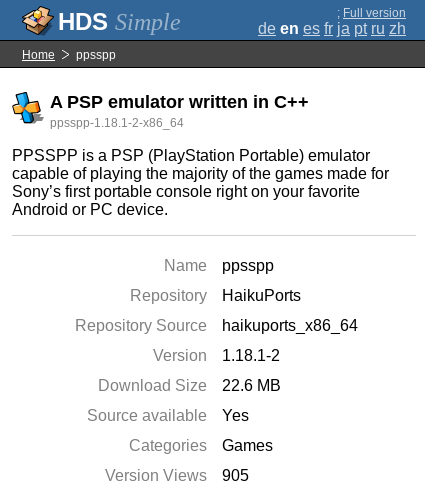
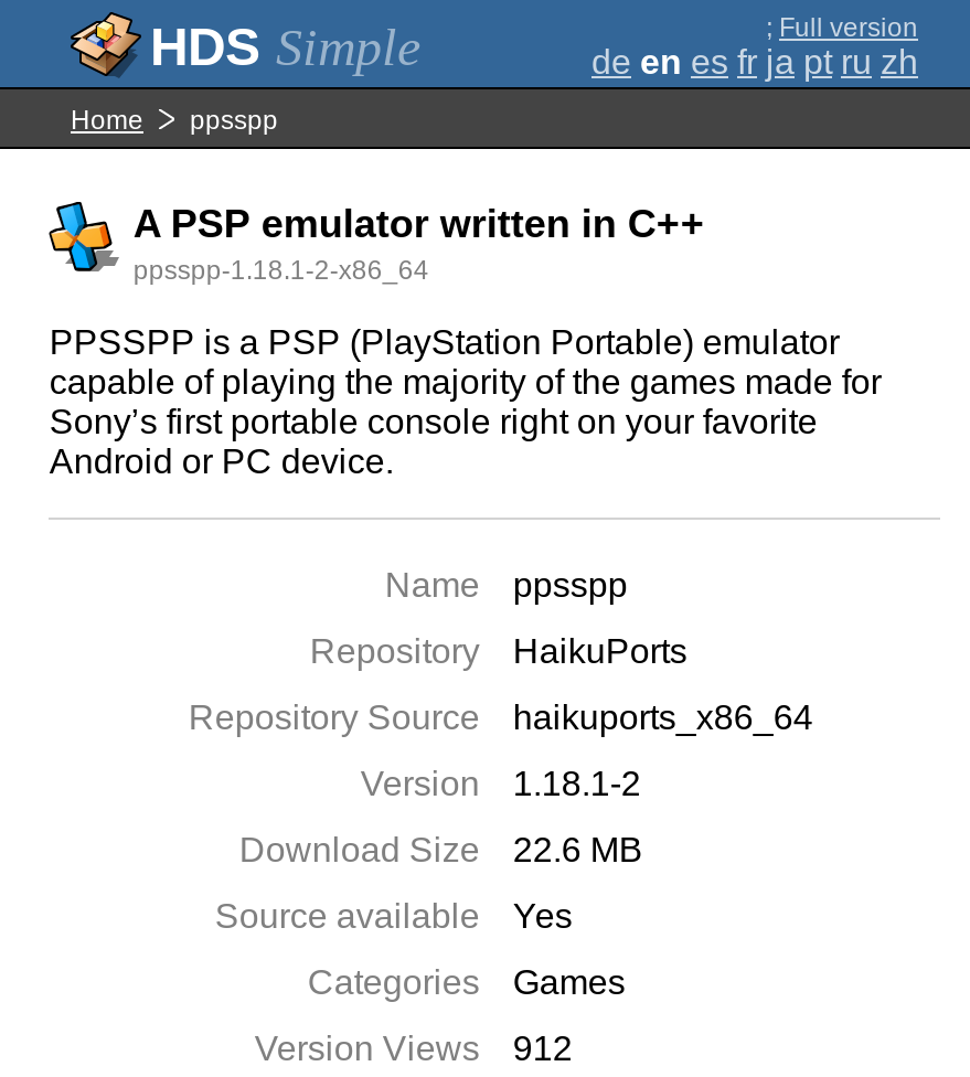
[105,467,249,484] Version Views 905 -> [255,1030,573,1067] Version Views 912

